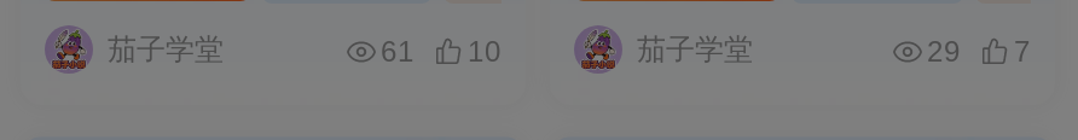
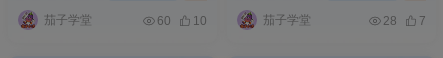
[381,35,502,69] 61 10 -> [157,14,207,28] 60 10
[927,35,1031,69] 29 7 -> [383,14,426,28] 28 7

